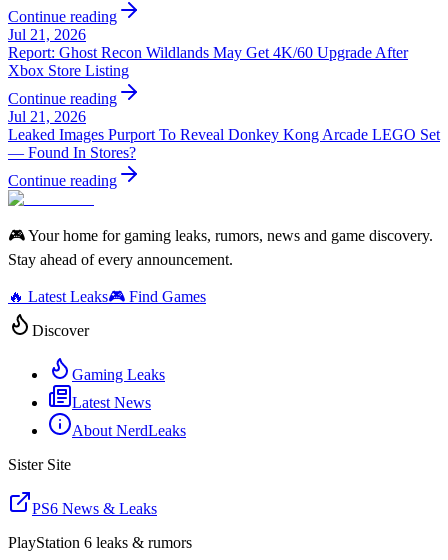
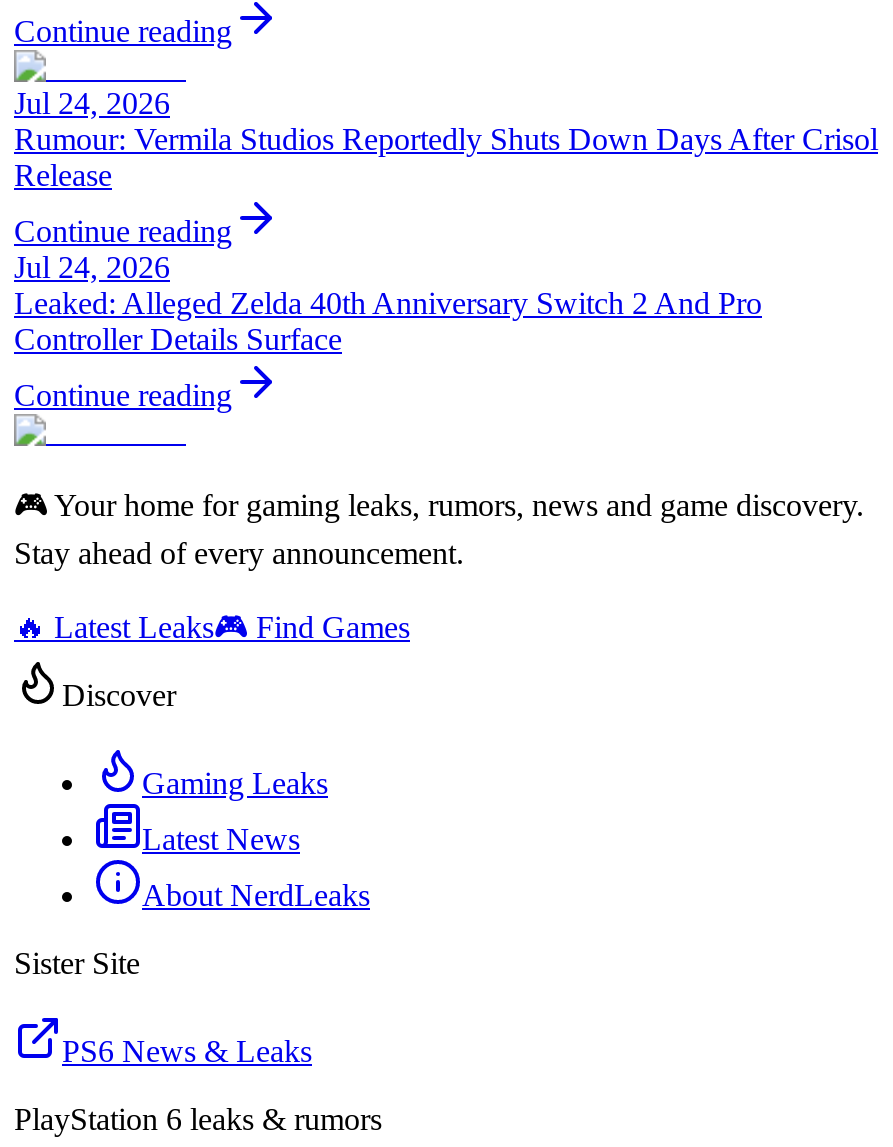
[8,26,408,79] Jul 21, 2026 | Report: Ghost Recon Wildlands May Get 4K/60 Upgrade After | Xbox Store Listing -> [14,86,878,192] Jul 24, 2026 | Rumour: Vermila Studios Reportedly Shuts Down Days After Crisol | Release
[8,108,440,161] Jul 21, 2026 | Leaked Images Purport To Reveal Donkey Kong Arcade LEGO Set | — Found In Stores? -> [14,250,762,356] Jul 24, 2026 | Leaked: Alleged Zelda 40th Anniversary Switch 2 And Pro | Controller Details Surface

